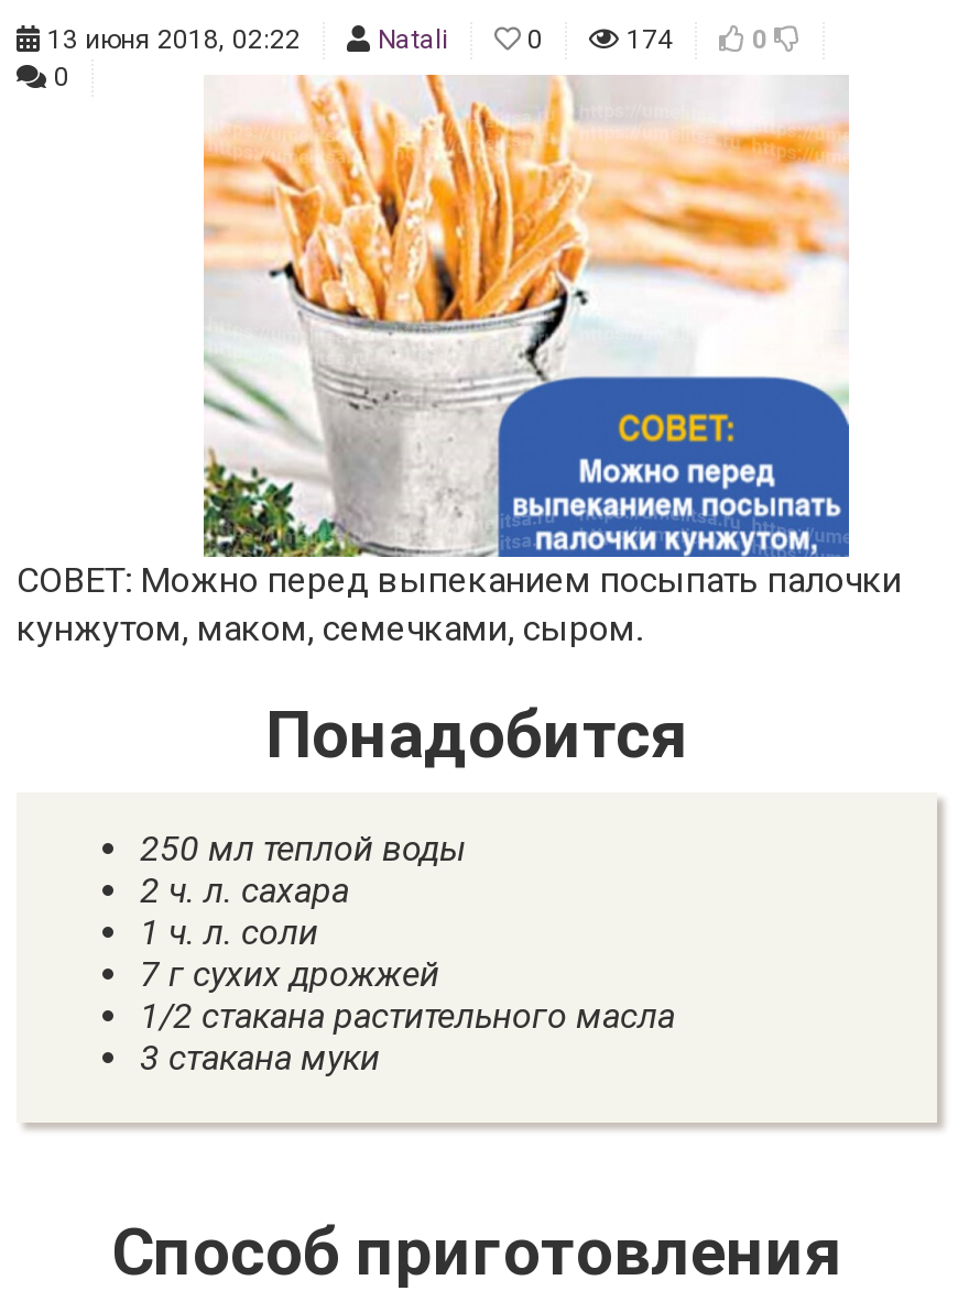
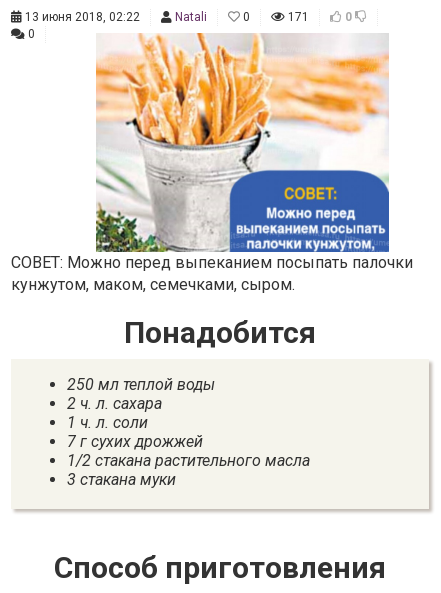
[620,24,673,55] 174 -> [285,10,309,24] 171

